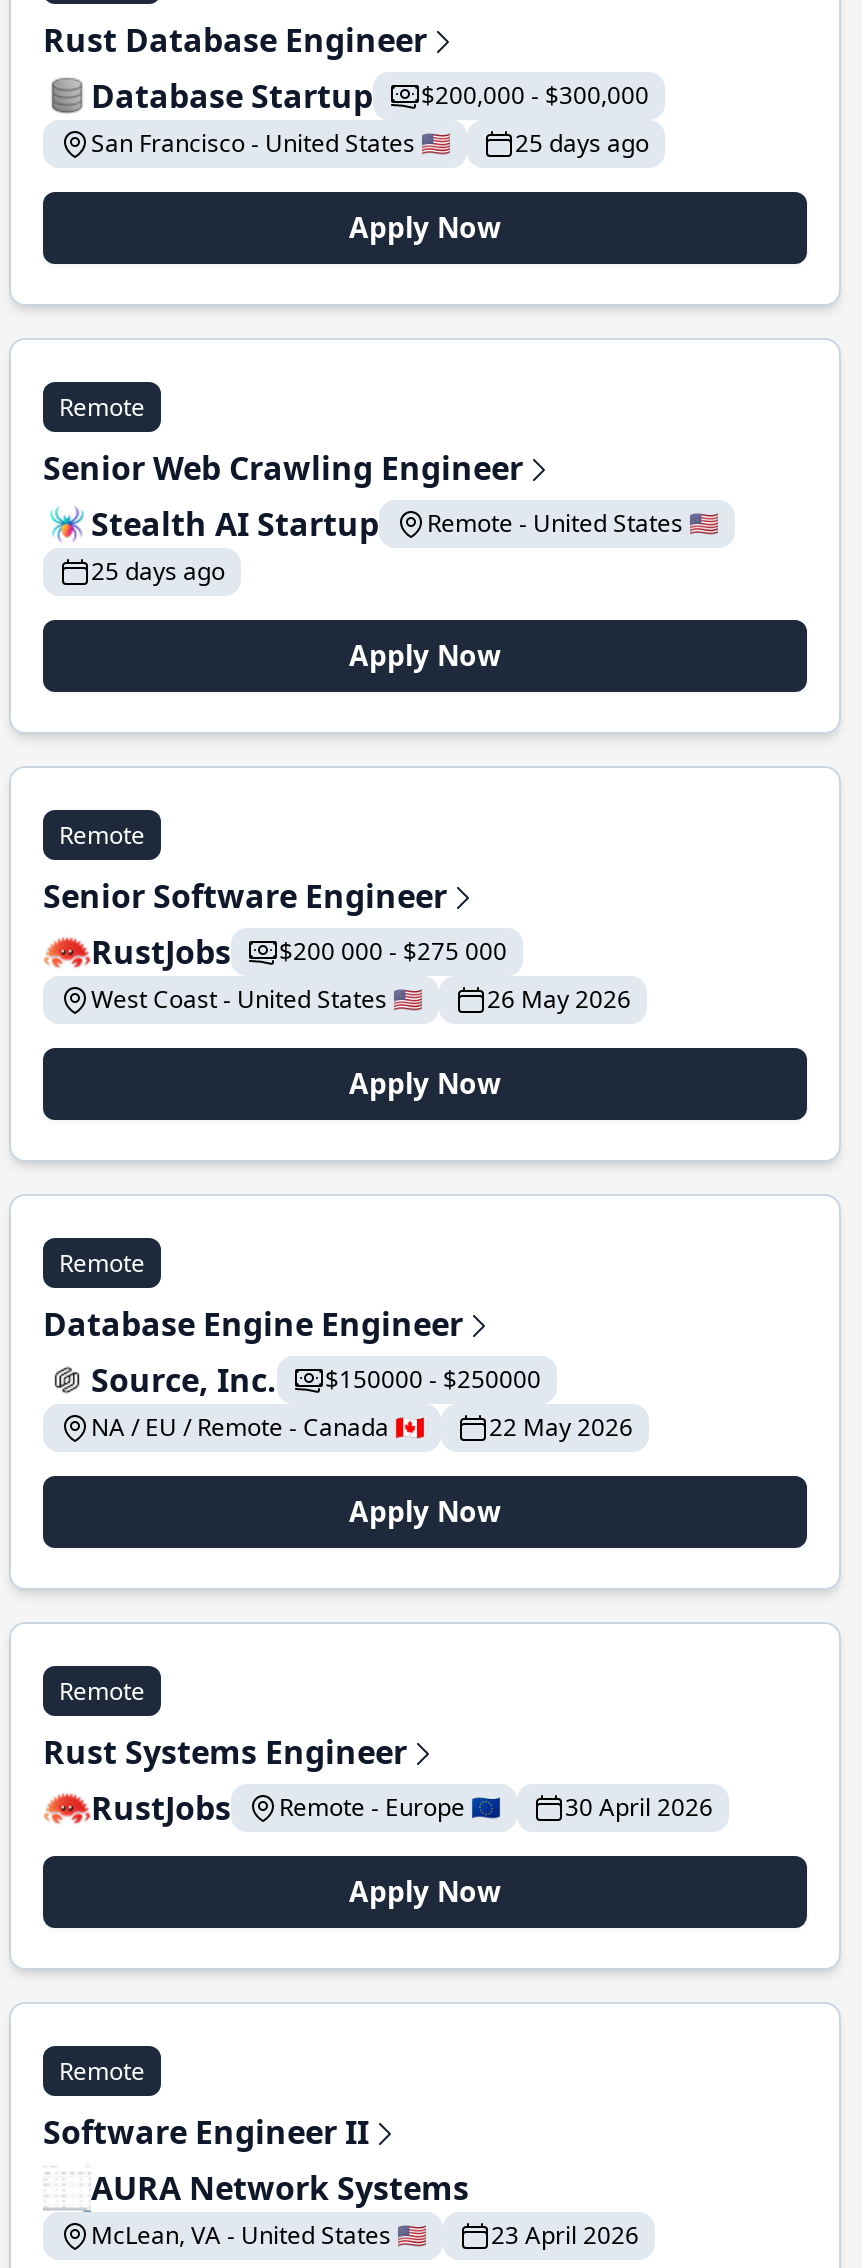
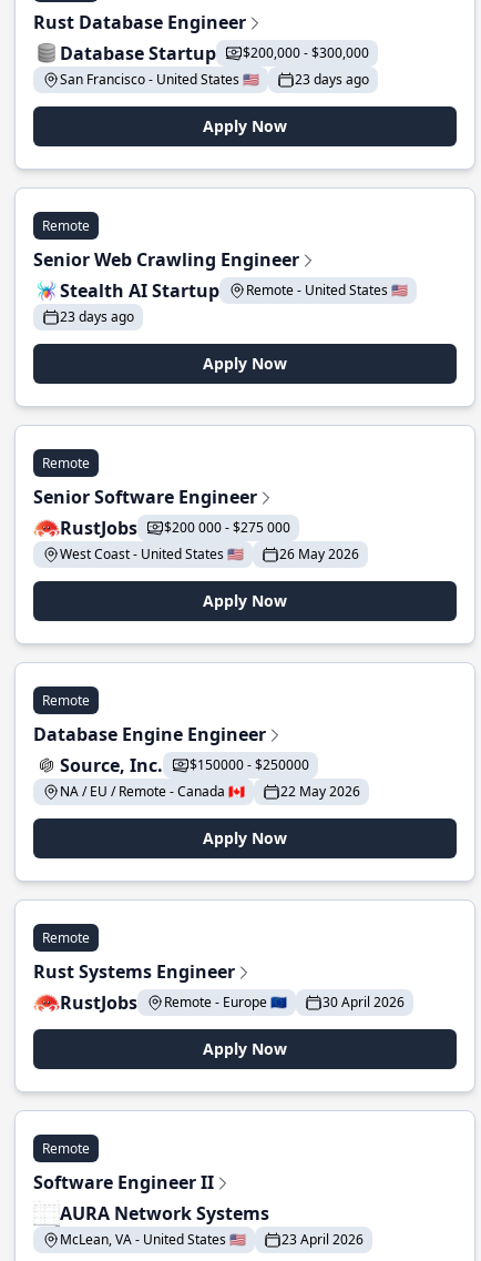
[515,126,649,160] 25 days ago -> [295,70,369,89] 23 days ago
[91,554,225,588] 25 days ago -> [60,307,134,326] 23 days ago

